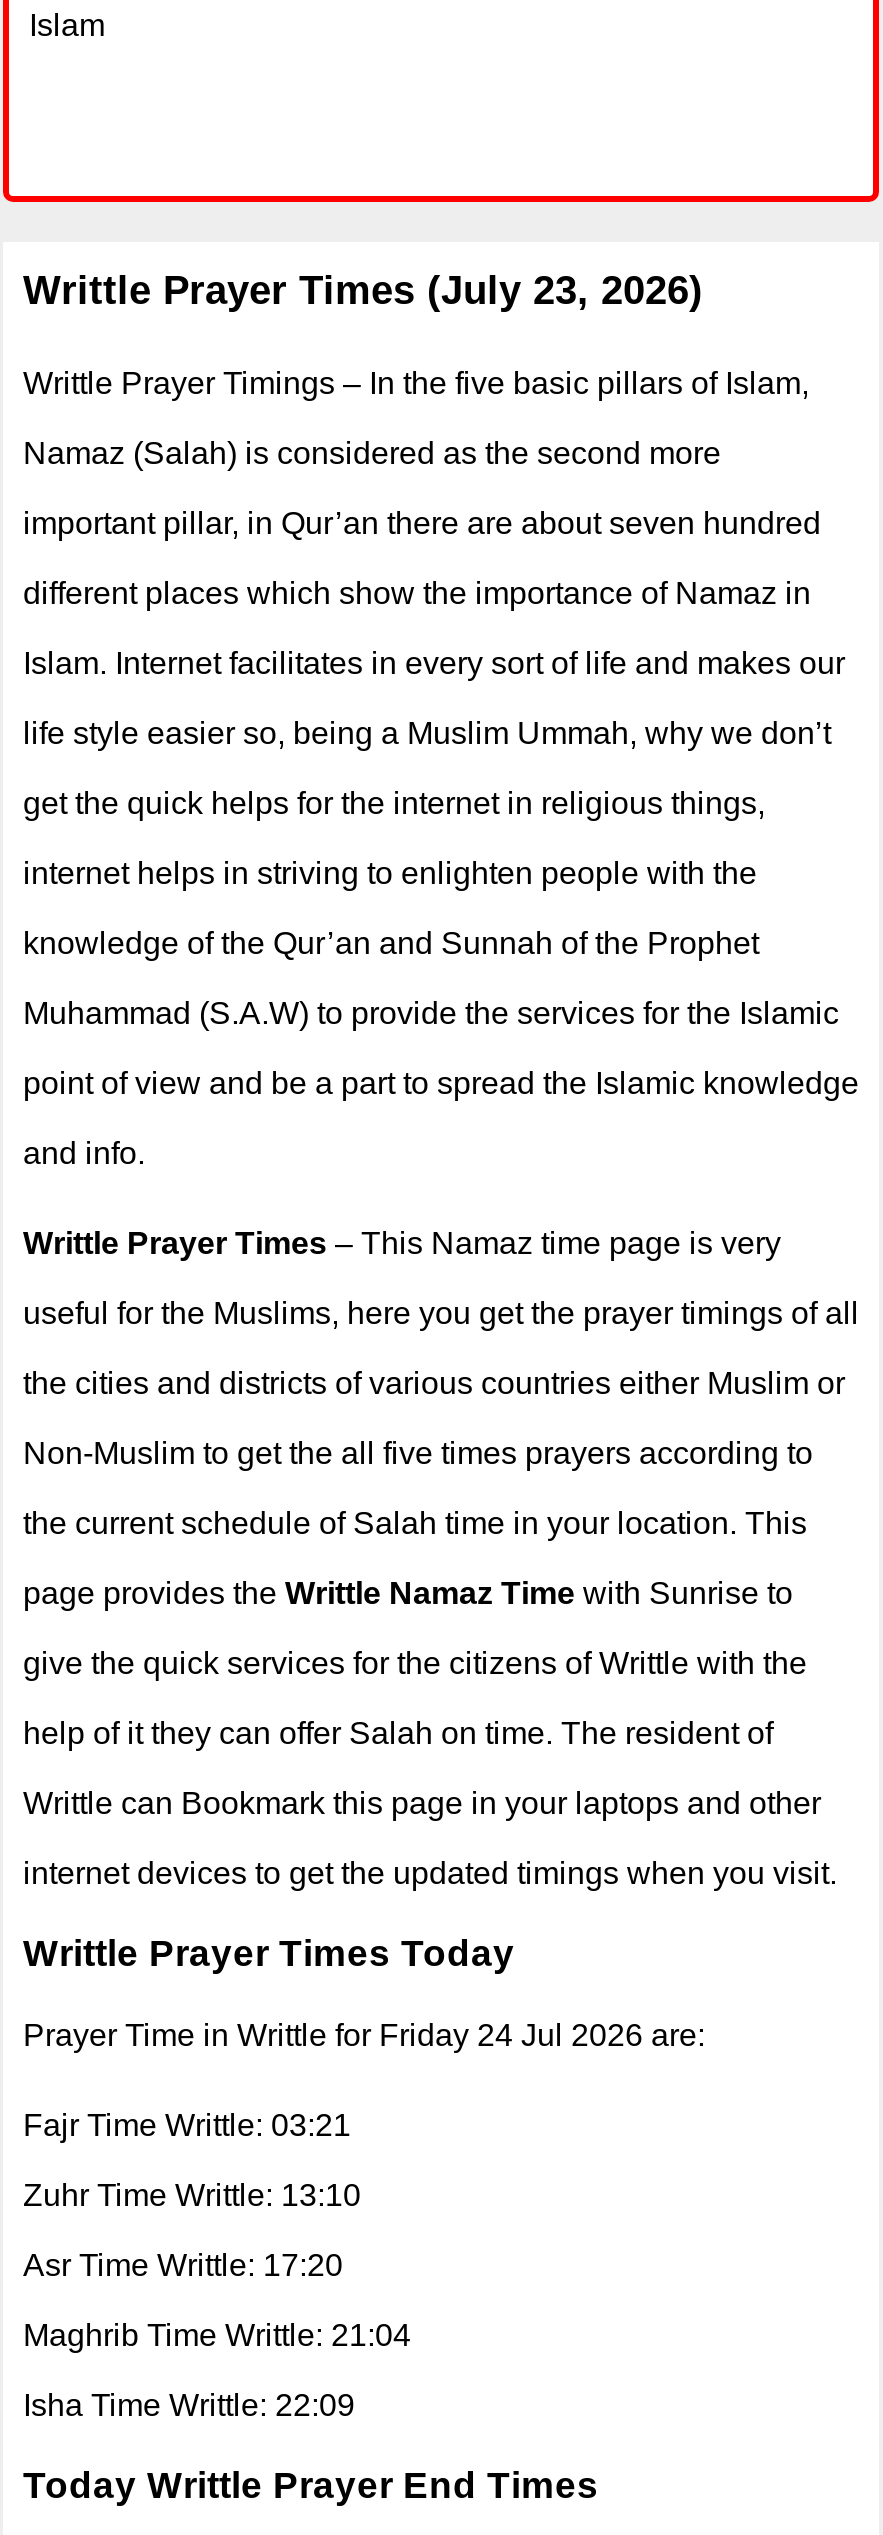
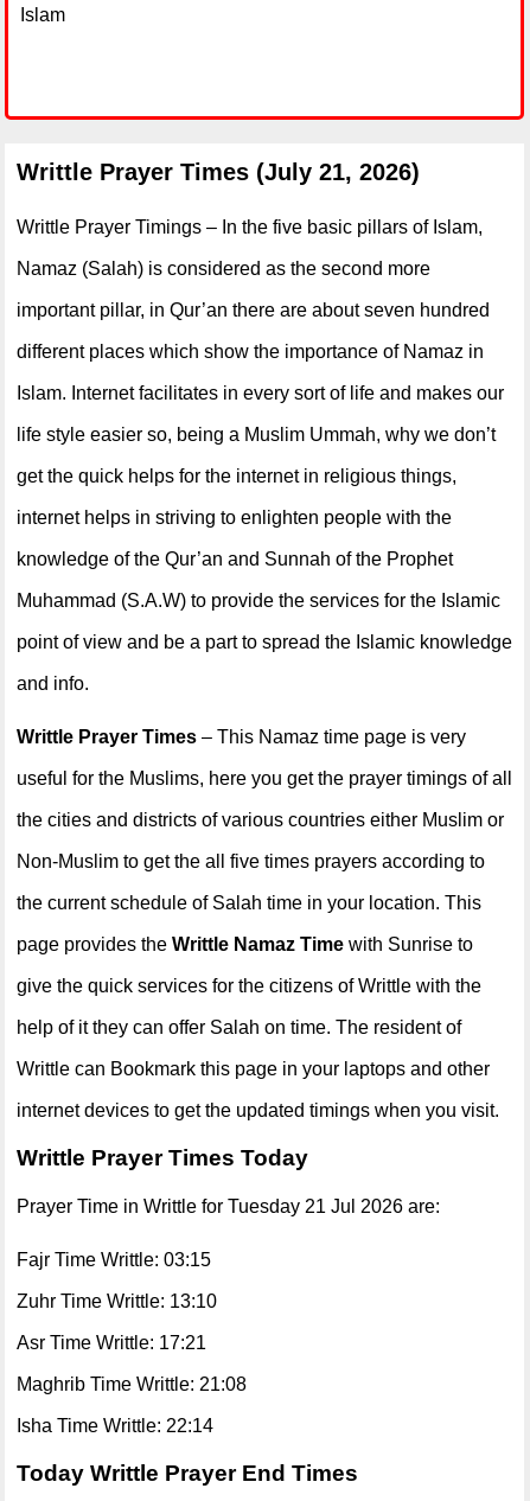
[23,268,703,312] Writtle Prayer Times (July 23, 2026) -> [17,159,420,185] Writtle Prayer Times (July 21, 2026)
[23,2018,705,2052] Prayer Time in Writtle for Friday 24 Jul 2026 are: -> [17,1196,440,1216] Prayer Time in Writtle for Tuesday 21 Jul 2026 are:
[23,2108,351,2142] Fajr Time Writtle: 03:21 -> [17,1250,211,1270] Fajr Time Writtle: 03:15
[23,2248,343,2282] Asr Time Writtle: 17:20 -> [17,1333,206,1353] Asr Time Writtle: 17:21
[23,2318,411,2352] Maghrib Time Writtle: 21:04 -> [17,1374,247,1394] Maghrib Time Writtle: 21:08
[23,2388,355,2422] Isha Time Writtle: 22:09 -> [17,1416,213,1436] Isha Time Writtle: 22:14

